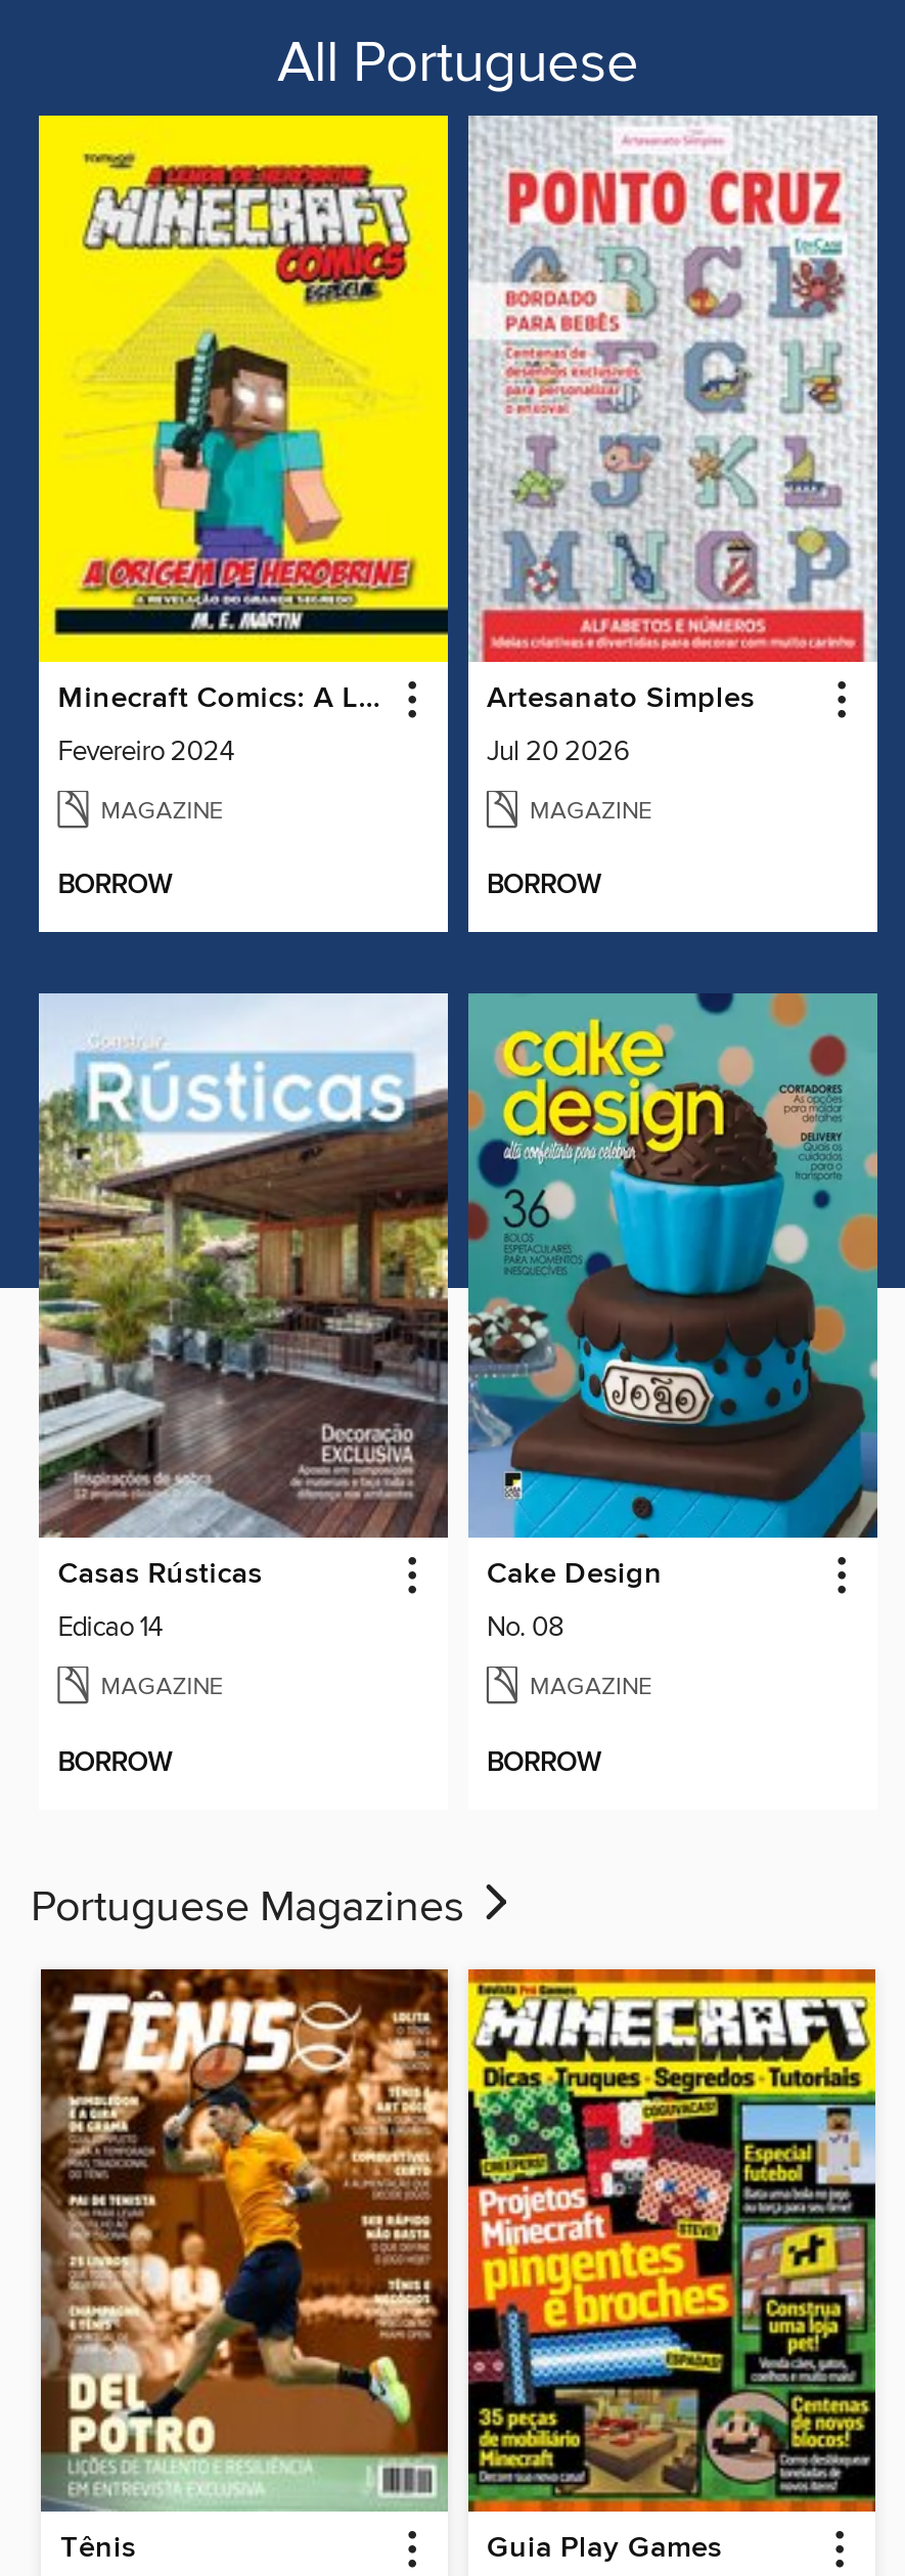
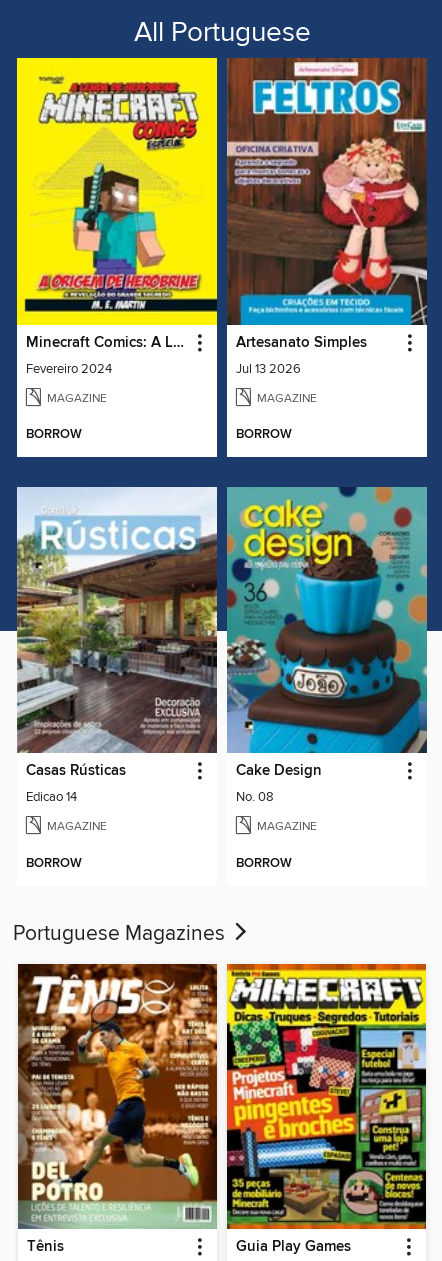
[466,114,879,767] [image] | Jul 20 2026 -> [226,57,428,376] [image] | Jul 13 2026

